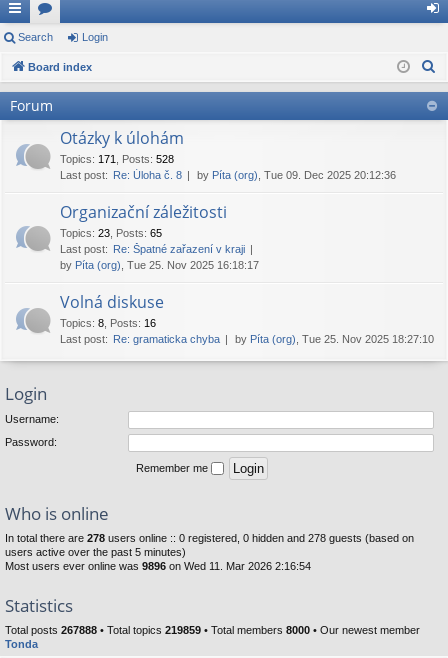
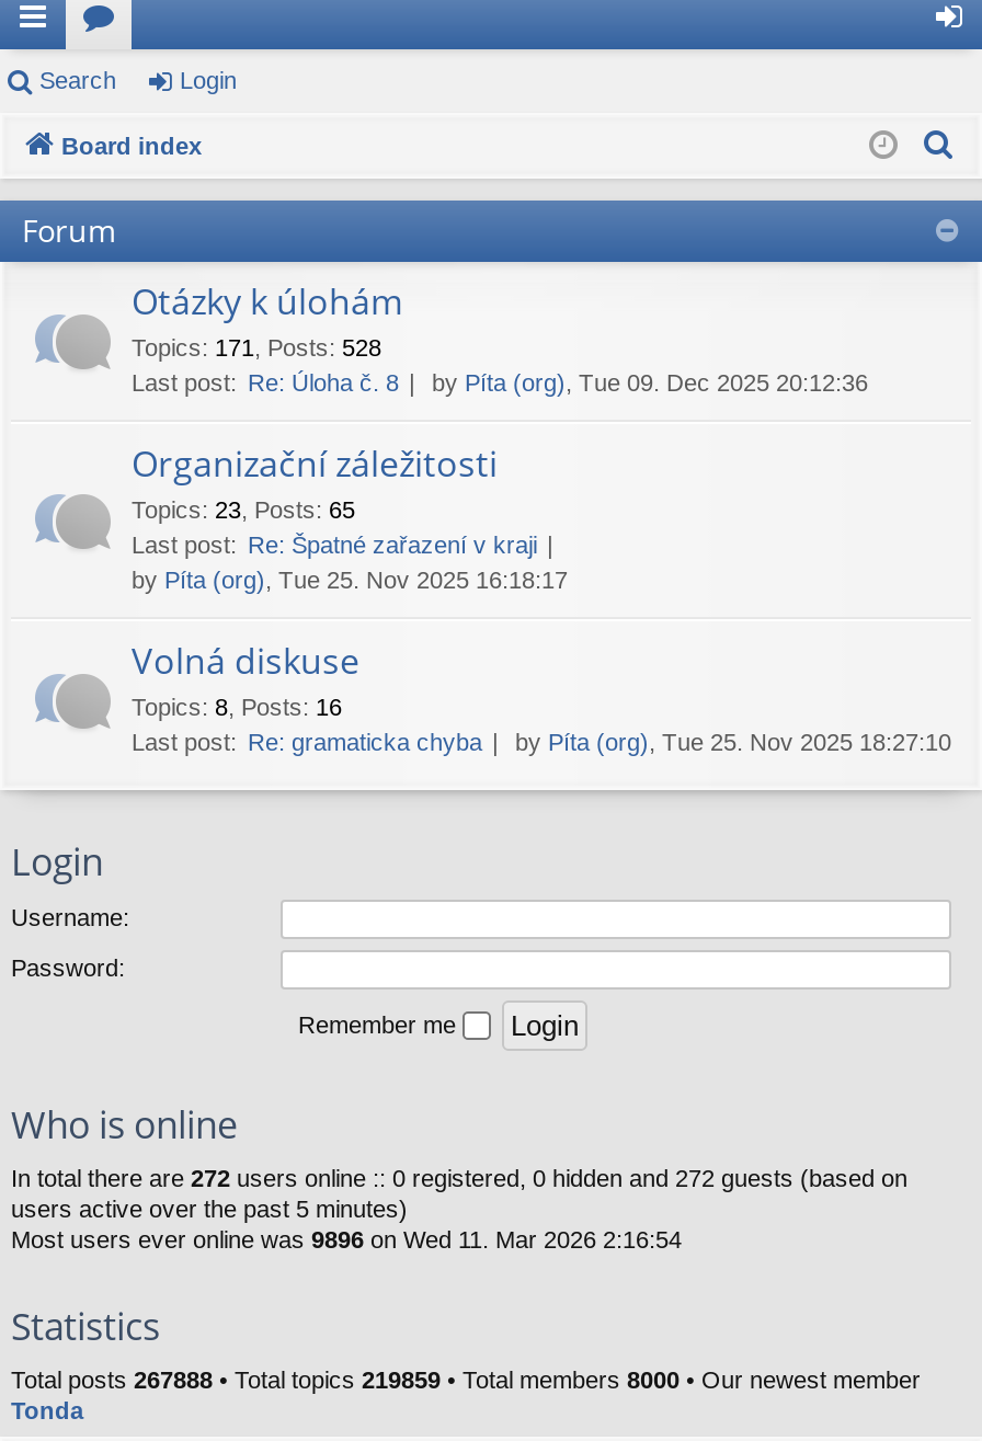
[5,532,414,544] In total there are 278 users online :: 0 registered, 0 hidden and 278 guests (based on -> [11,1164,907,1190] In total there are 272 users online :: 0 registered, 0 hidden and 272 guests (based on

